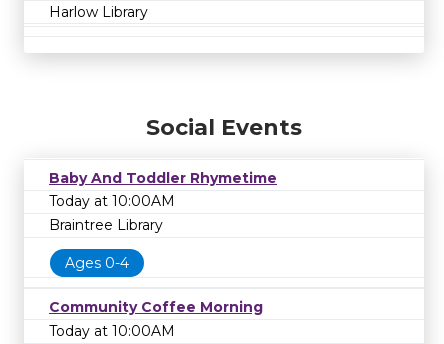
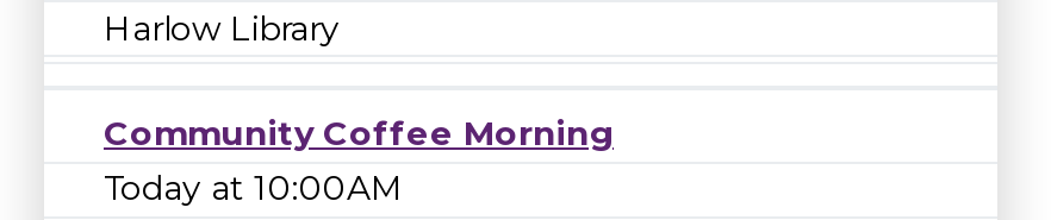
[49,114,302,272] Social Events | Baby And Toddler Rhymetime | Today at 10:00AM | Braintree Library | Ages 0-4 -> none

